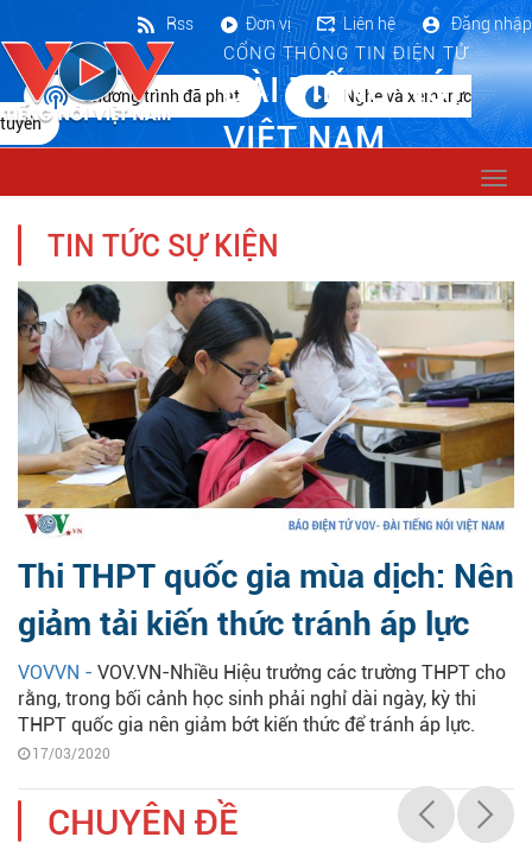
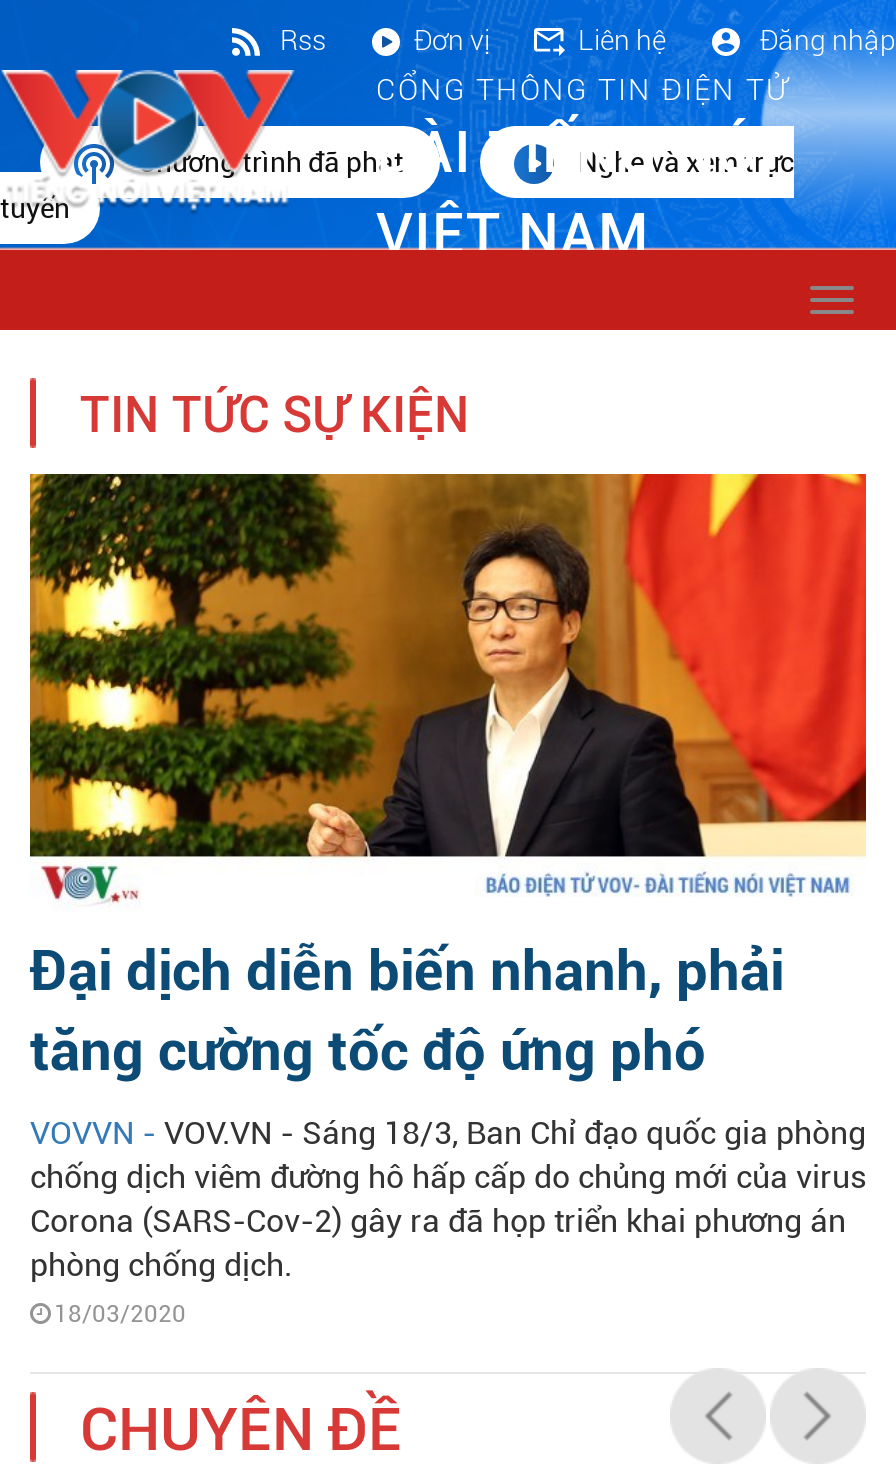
[17,280,515,509] [image] -> [28,472,868,858] [image]
[18,557,514,644] Thi THPT quốc gia mùa dịch: Nên | giảm tải kiến thức tránh áp lực -> [30,939,784,1085] Đại dịch diễn biến nhanh, phải | tăng cường tốc độ ứng phó
[18,662,506,763] VOVVN - VOV.VN-Nhiều Hiệu trưởng các trường THPT cho | rằng, trong bối cảnh học sinh phải nghỉ dài ngày, kỳ thi | THPT quốc gia nên giảm bớt kiến thức để tránh áp lực. | 17/03/2020 -> [30,1115,866,1329] VOVVN - VOV.VN - Sáng 18/3, Ban Chỉ đạo quốc gia phòng | chống dịch viêm đường hô hấp cấp do chủng mới của virus | Corona (SARS-Cov-2) gây ra đã họp triển khai phương án | phòng chống dịch. | 18/03/2020

